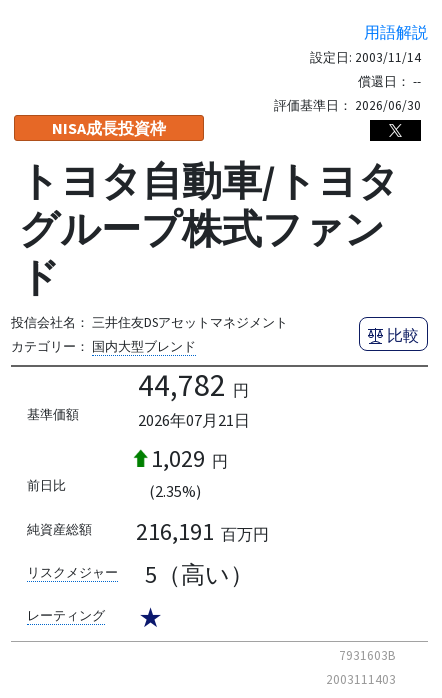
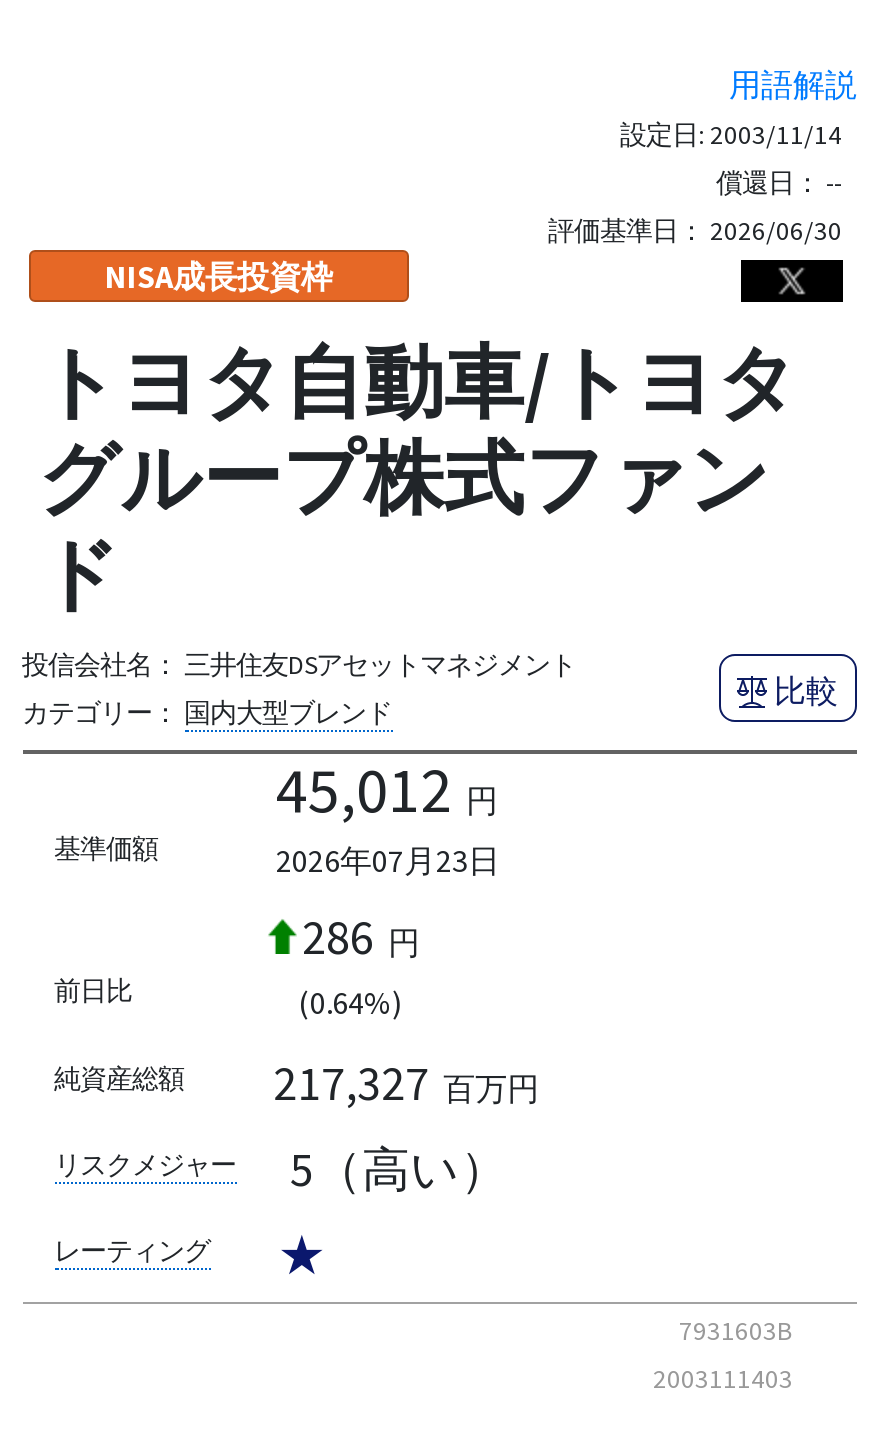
[137,365,248,405] 44,782 円 -> [276,749,498,829] 45,012 円
[137,410,249,430] 2026年07月21日 -> [276,839,500,879] 2026年07月23日
[150,443,227,474] 1,029 円 -> [302,905,420,967] 286 円
[148,481,200,501] (2.35%) -> [298,981,402,1021] (0.64%)
[136,516,269,547] 216,191 百万円 -> [273,1052,539,1114] 217,327 百万円

